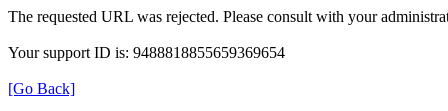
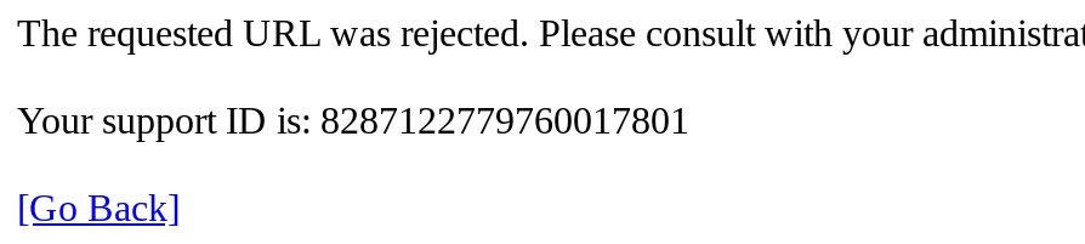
[8,44,285,61] Your support ID is: 9488818855659369654 -> [17,100,689,141] Your support ID is: 8287122779760017801

